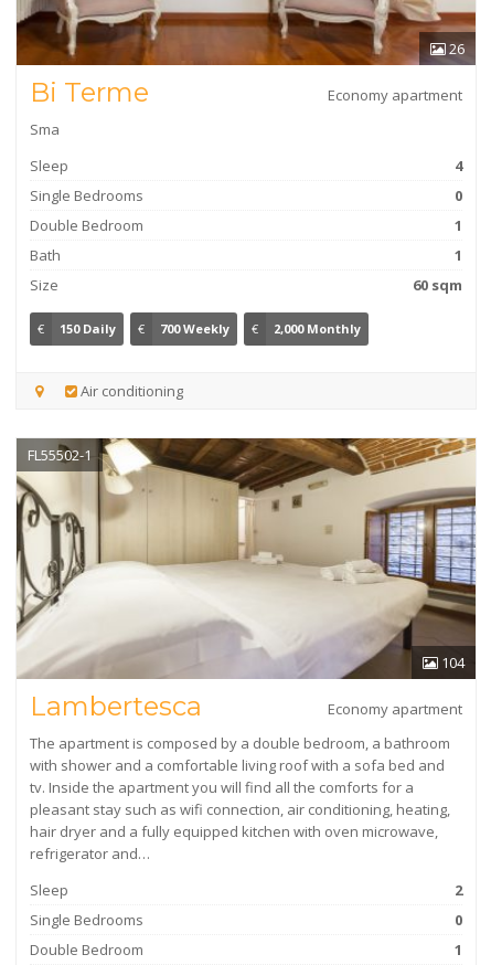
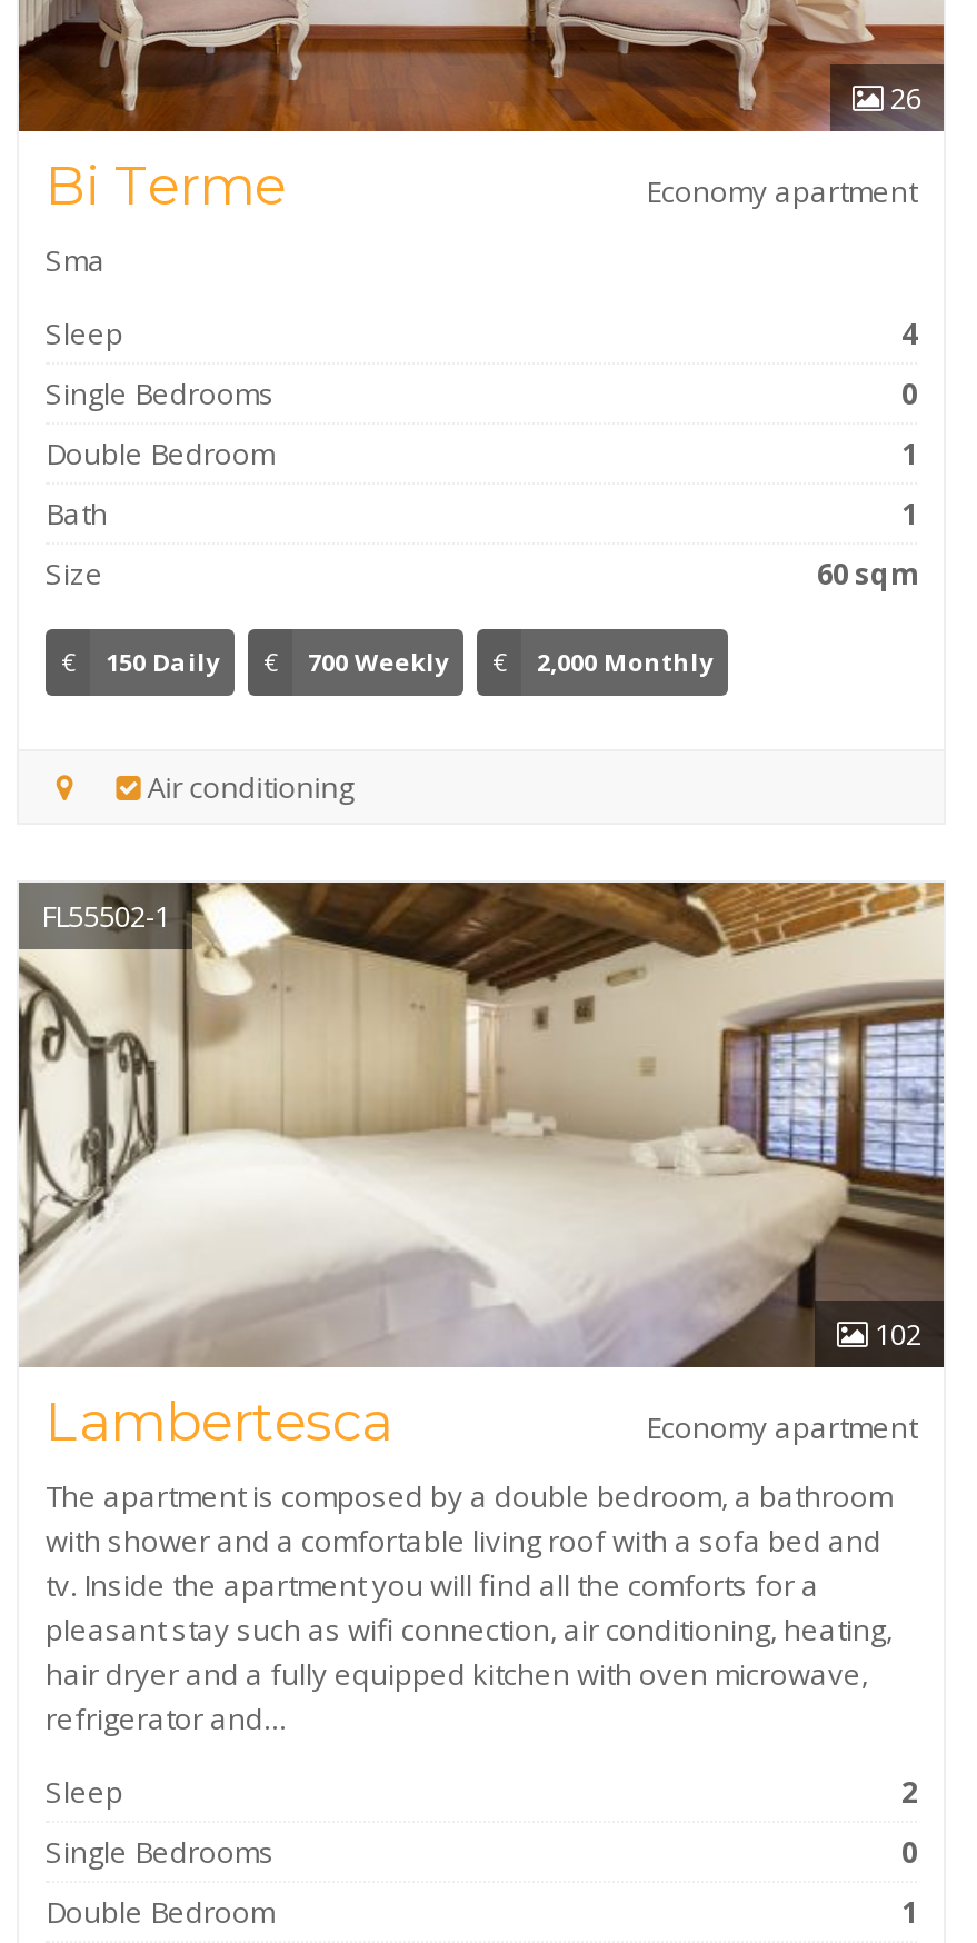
[438,653,465,672] 104 -> [868,1314,921,1354] 102

